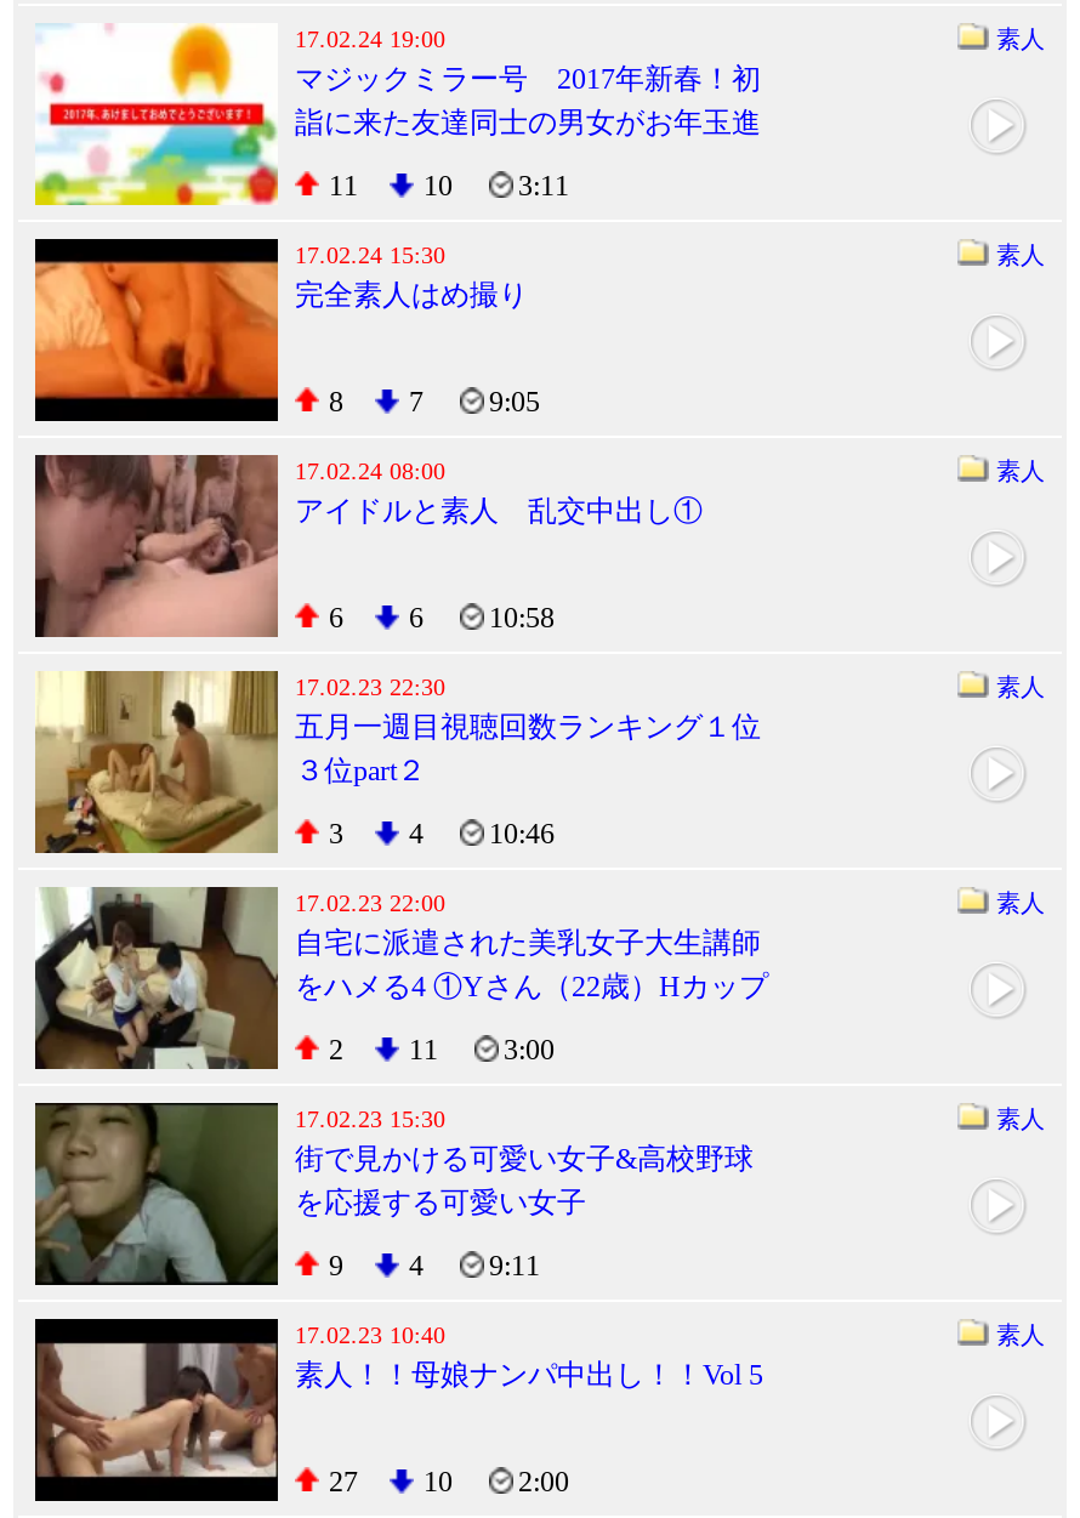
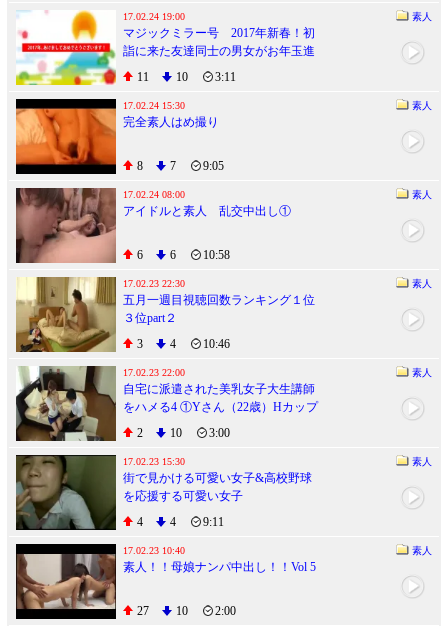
[329,1031,555,1065] 2 11 3:00 -> [137,425,230,439] 2 10 3:00
[329,1247,540,1281] 9 4 9:11 -> [137,514,224,528] 4 4 9:11

